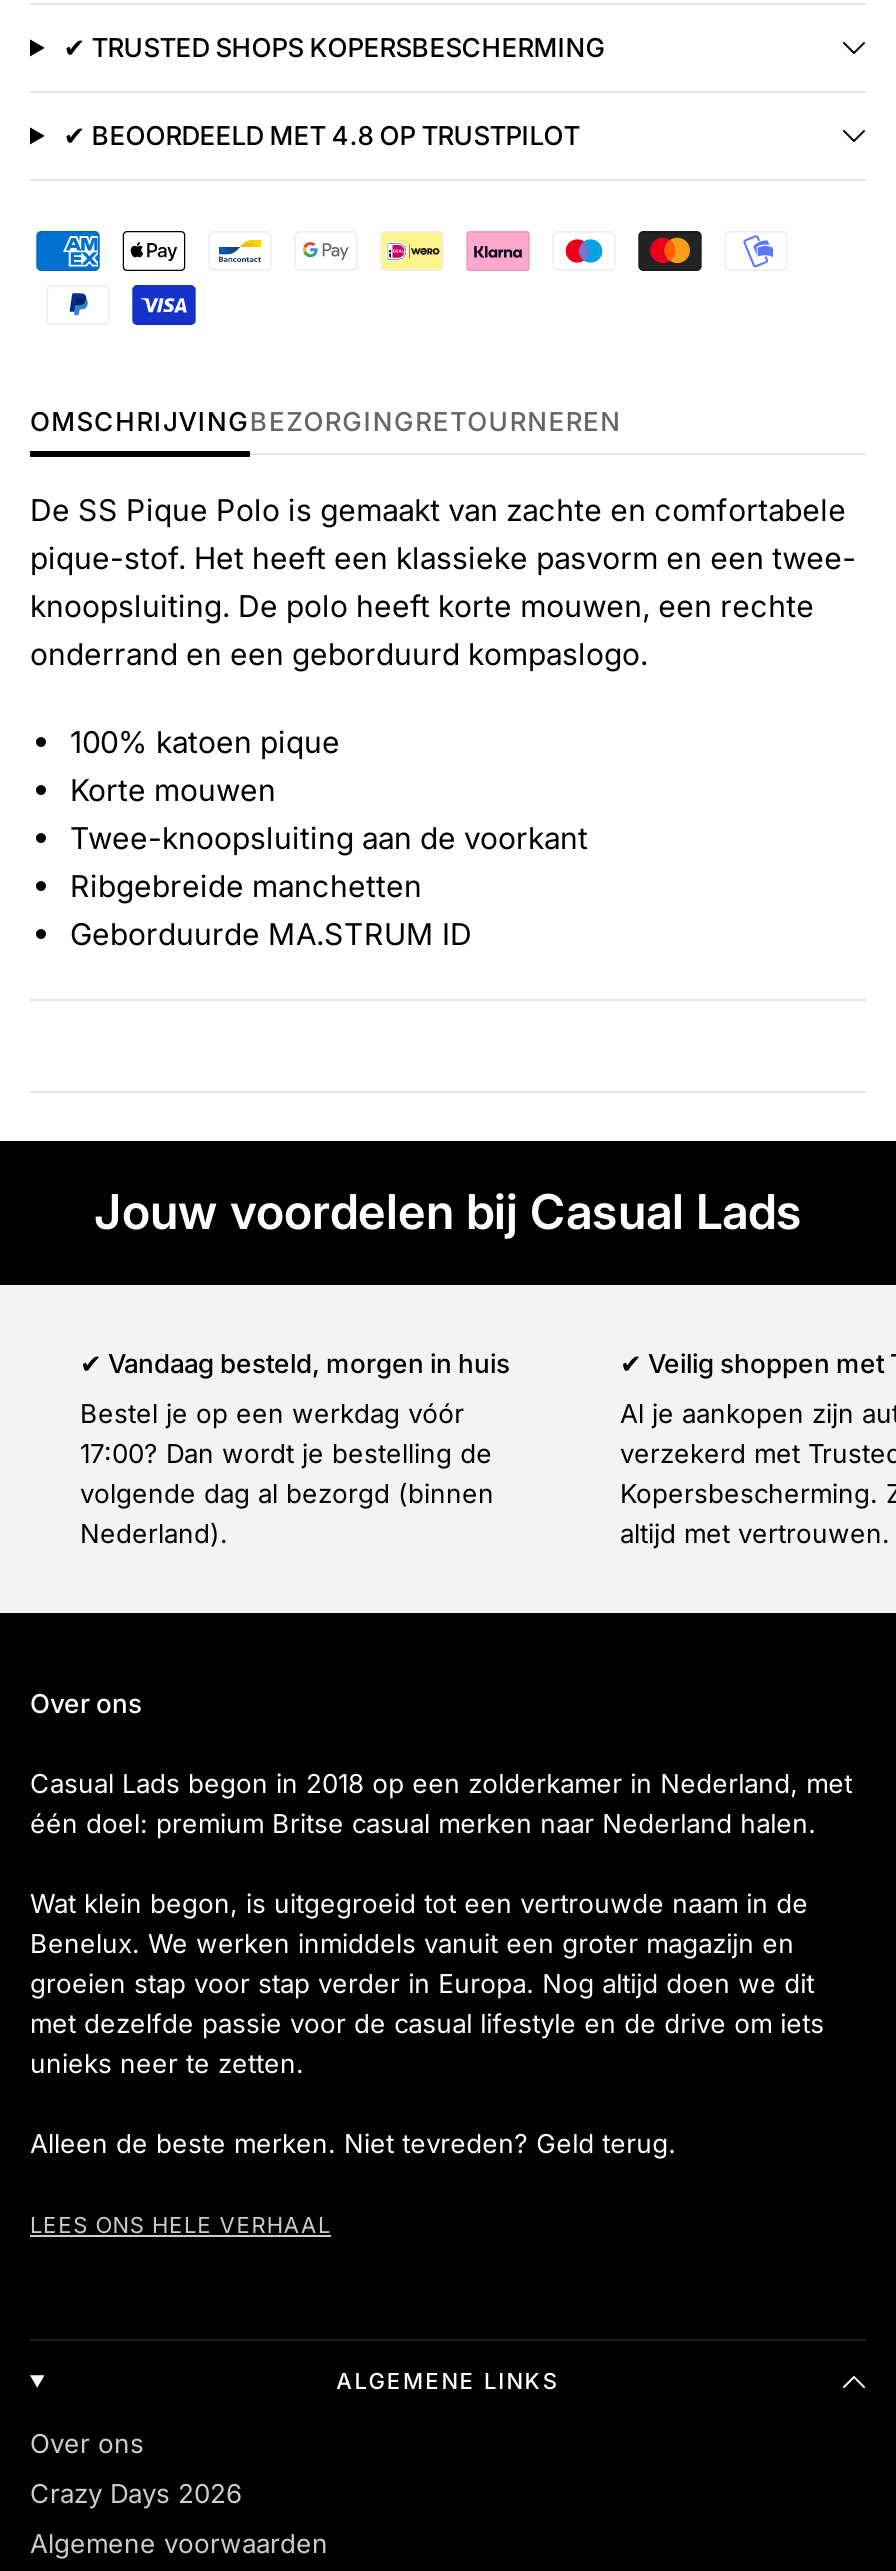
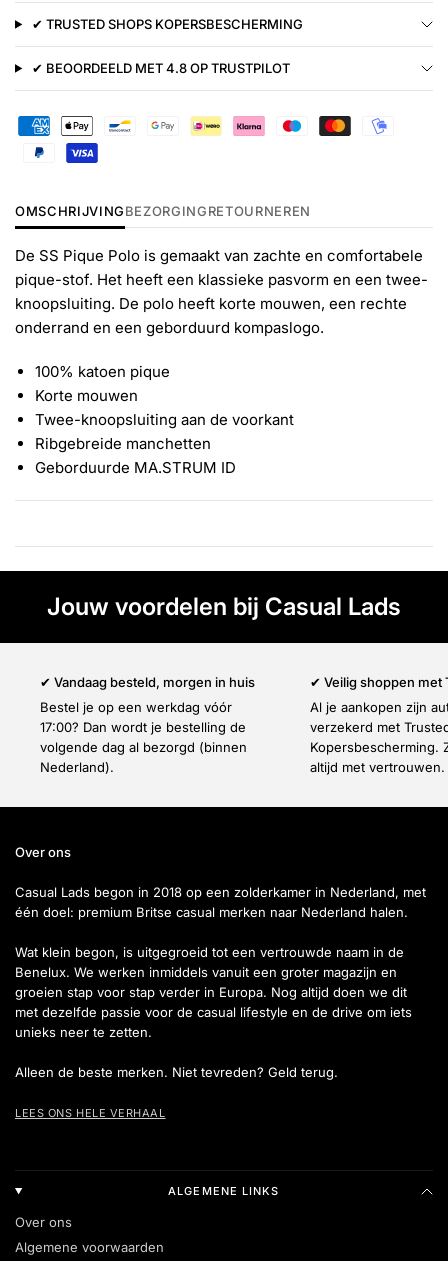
[30,2476,242,2508] Crazy Days 2026 -> none

